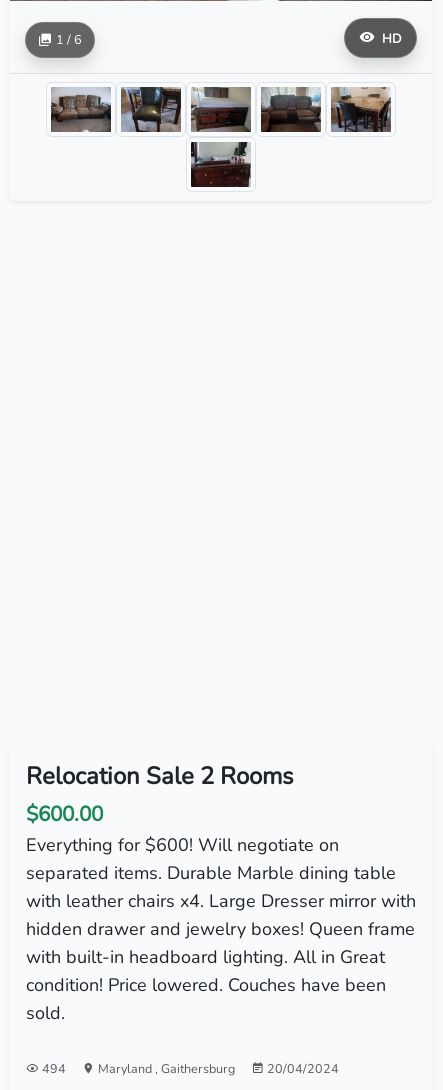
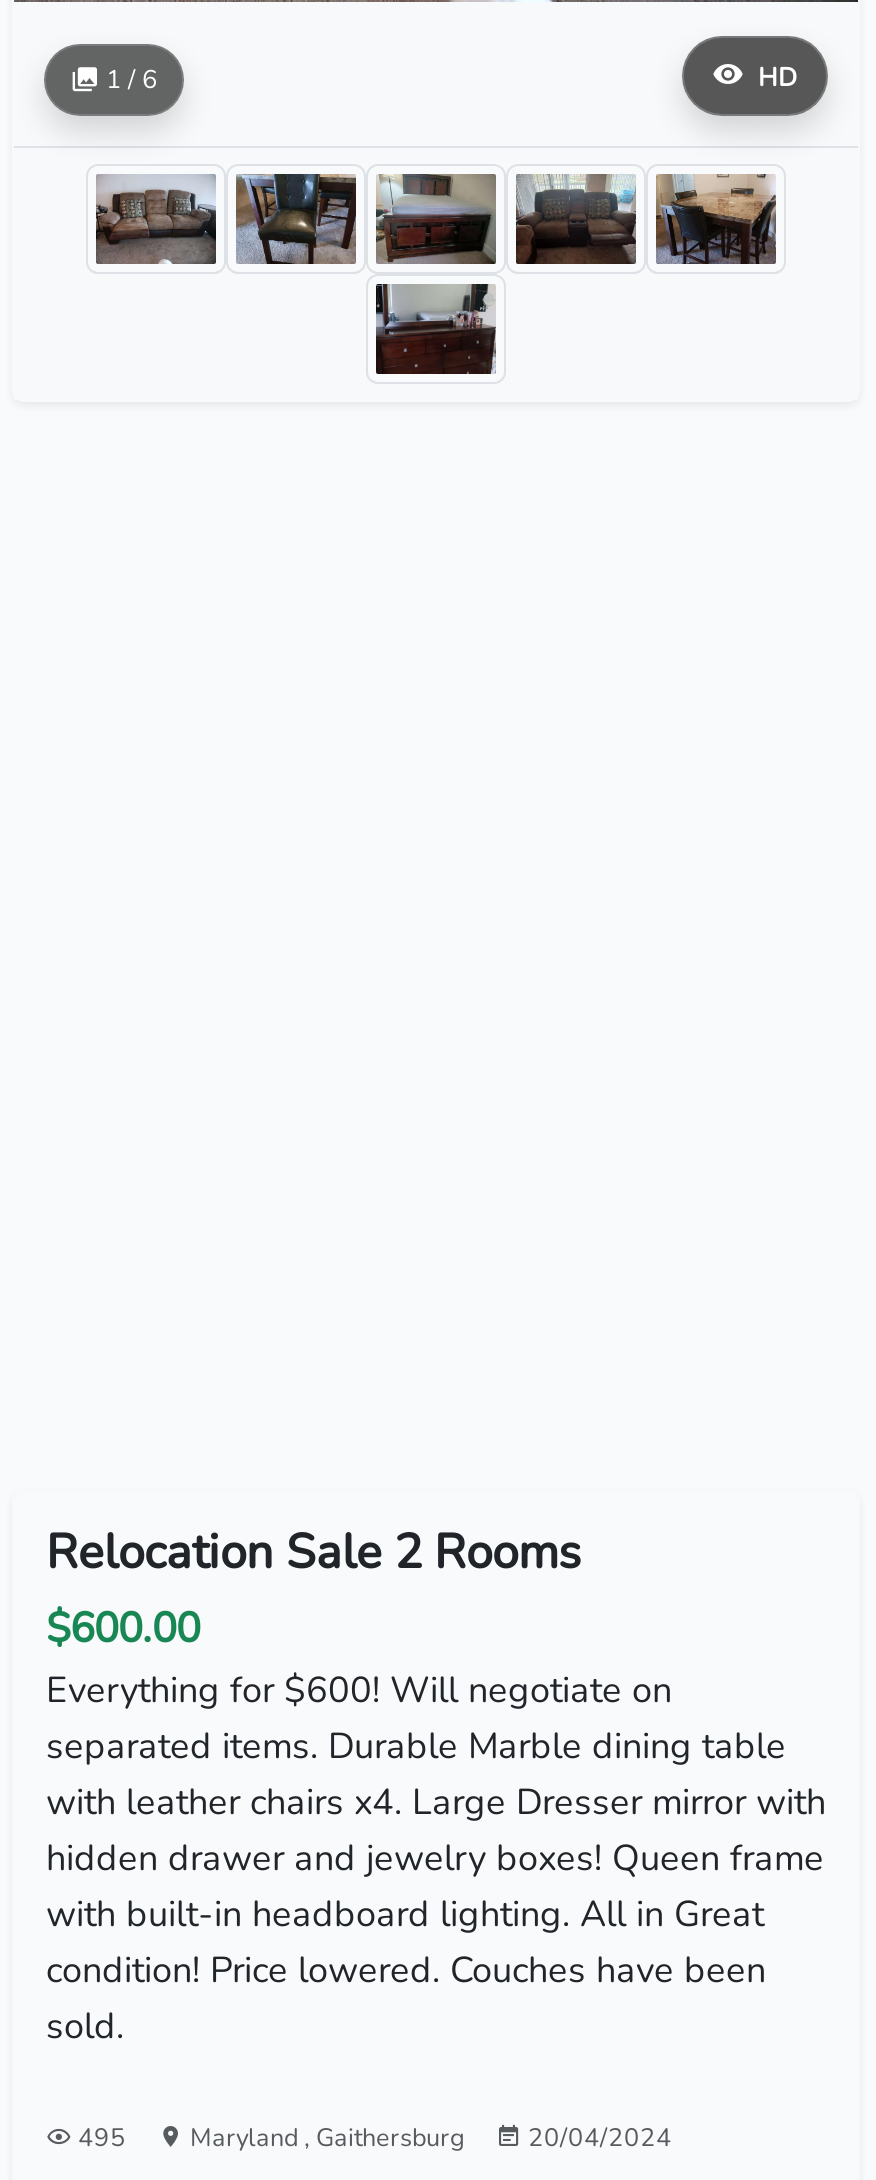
[39,1060,339,1077] 494 Maryland, Gaithersburg 20/04/2024 -> [72,2120,672,2154] 495 Maryland, Gaithersburg 20/04/2024

